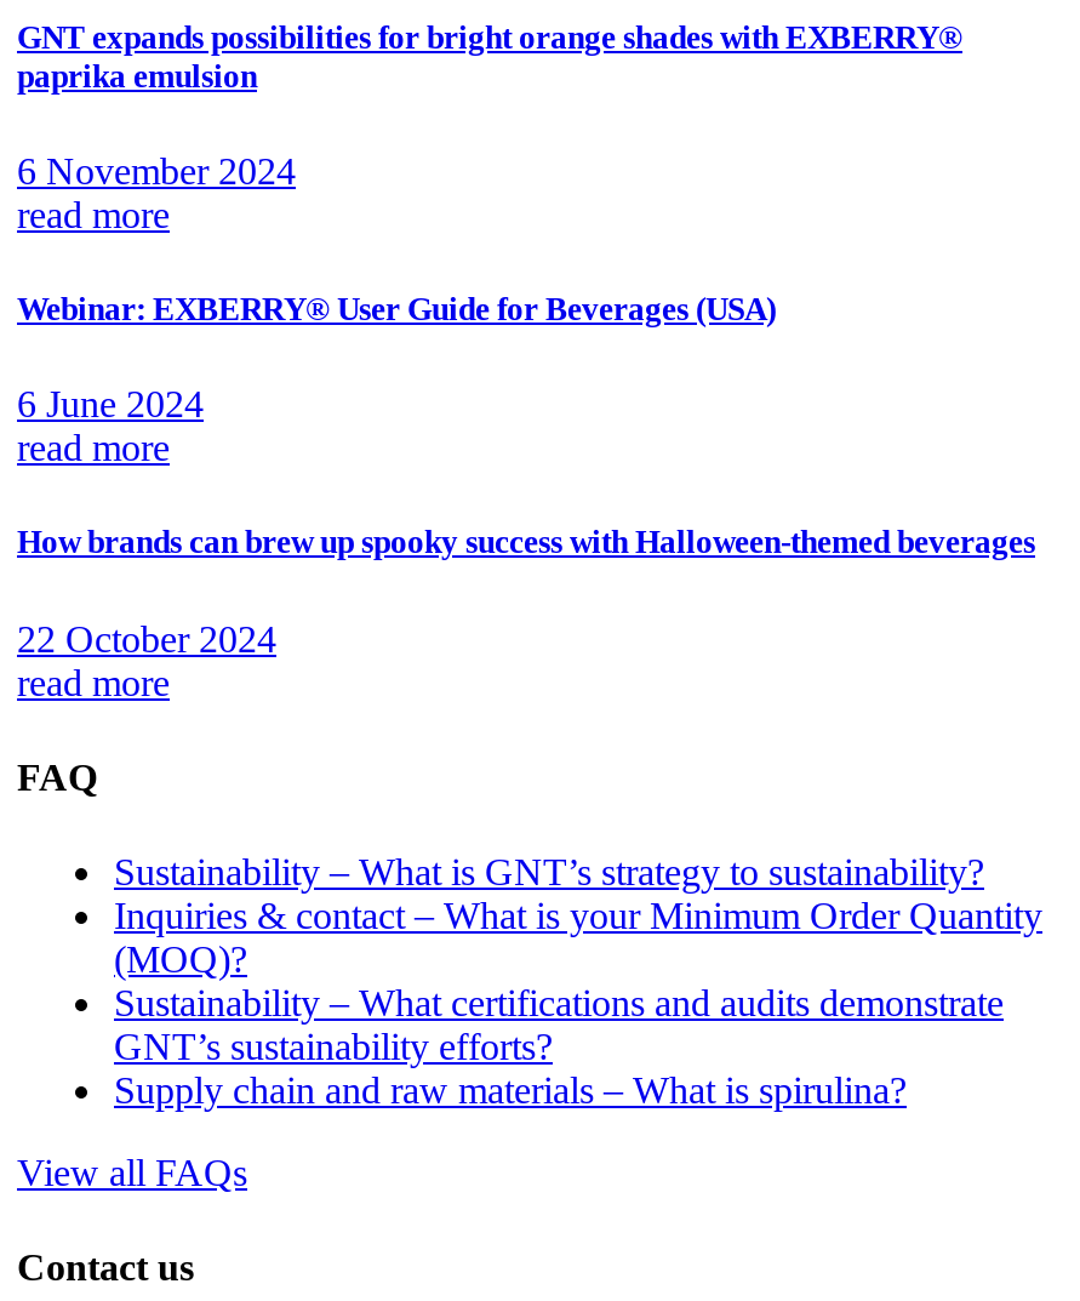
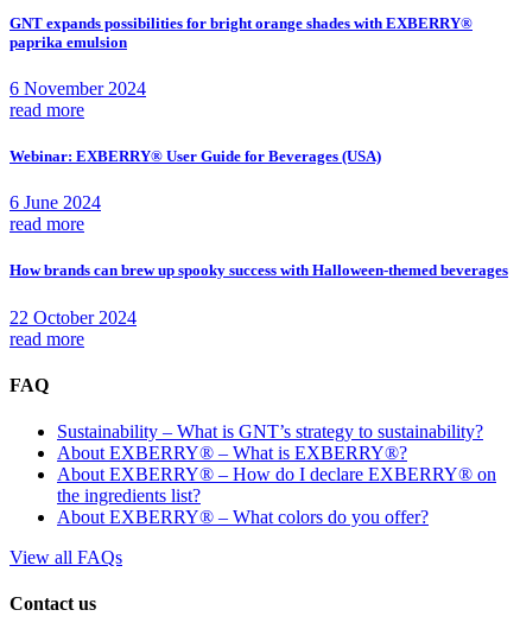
[114,895,1042,1111] Inquiries & contact – What is your Minimum Order Quantity | (MOQ)? | Sustainability – What certifications and audits demonstrate | GNT’s sustainability efforts? | Supply chain and raw materials – What is spirulina? -> [57,443,496,527] About EXBERRY® – What is EXBERRY®? | About EXBERRY® – How do I declare EXBERRY® on | the ingredients list? | About EXBERRY® – What colors do you offer?

